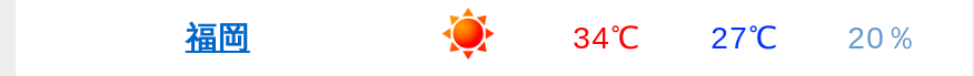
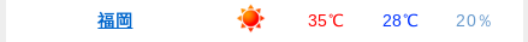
[573,19,641,54] 34℃ -> [307,10,344,30] 35℃
[711,19,779,54] 27℃ -> [382,10,419,30] 28℃

